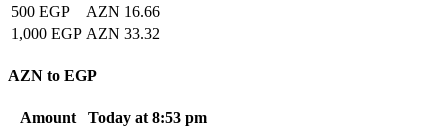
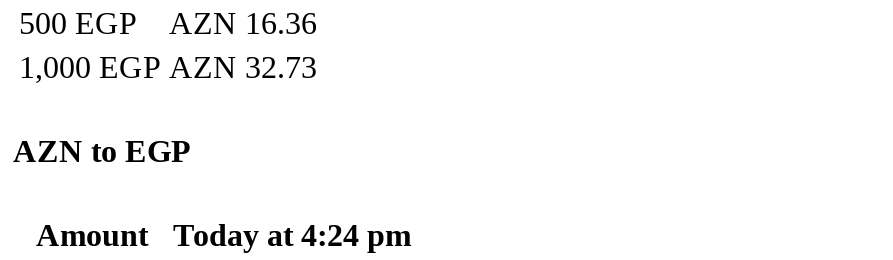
[11,3,160,20] 500 EGP AZN 16.66 -> [19,5,317,39] 500 EGP AZN 16.36
[11,25,160,42] 1,000 EGP AZN 33.32 -> [19,49,317,83] 1,000 EGP AZN 32.73
[19,109,207,126] Amount Today at 8:53 pm -> [36,218,411,252] Amount Today at 4:24 pm

